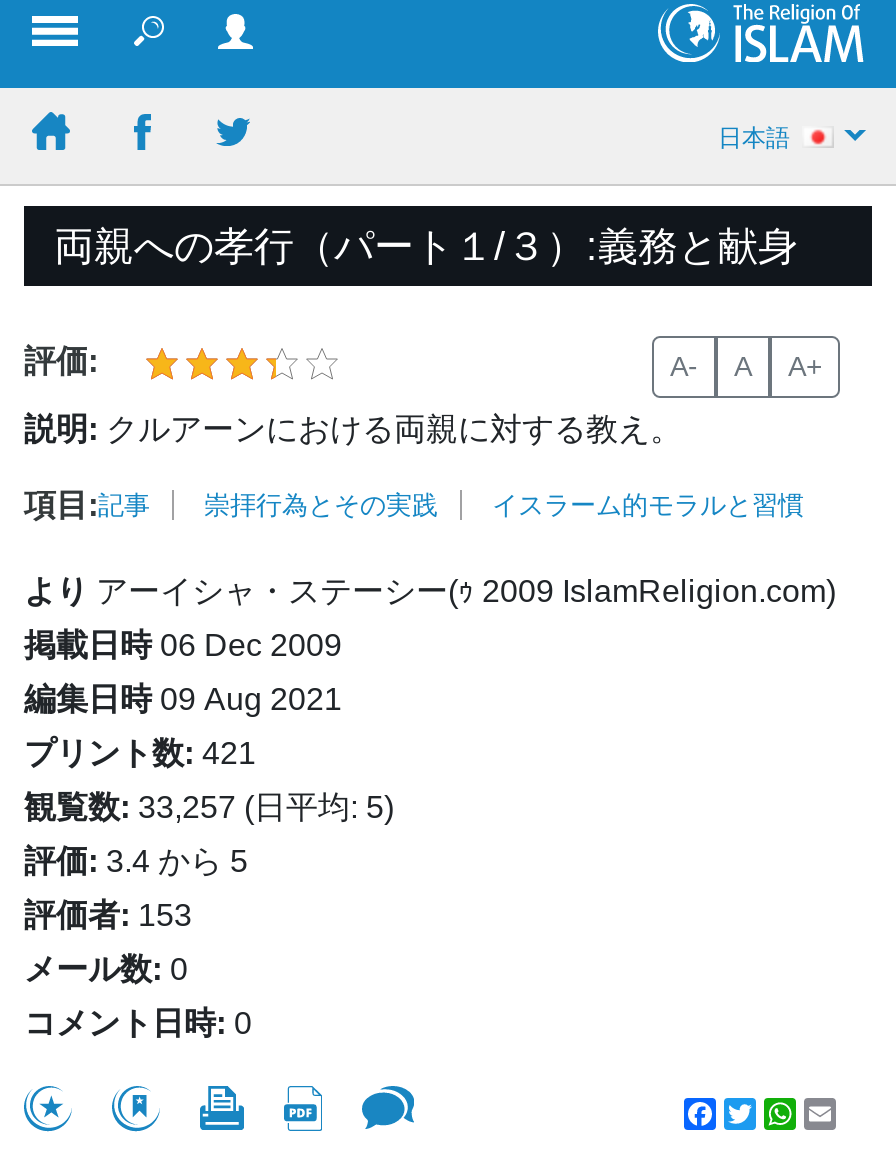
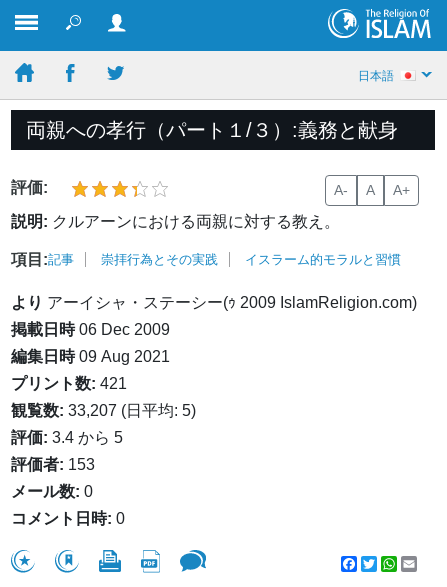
[24,790,394,824] 観覧数: 33,257 (日平均: 5) -> [11,402,196,419] 観覧数: 33,207 (日平均: 5)

